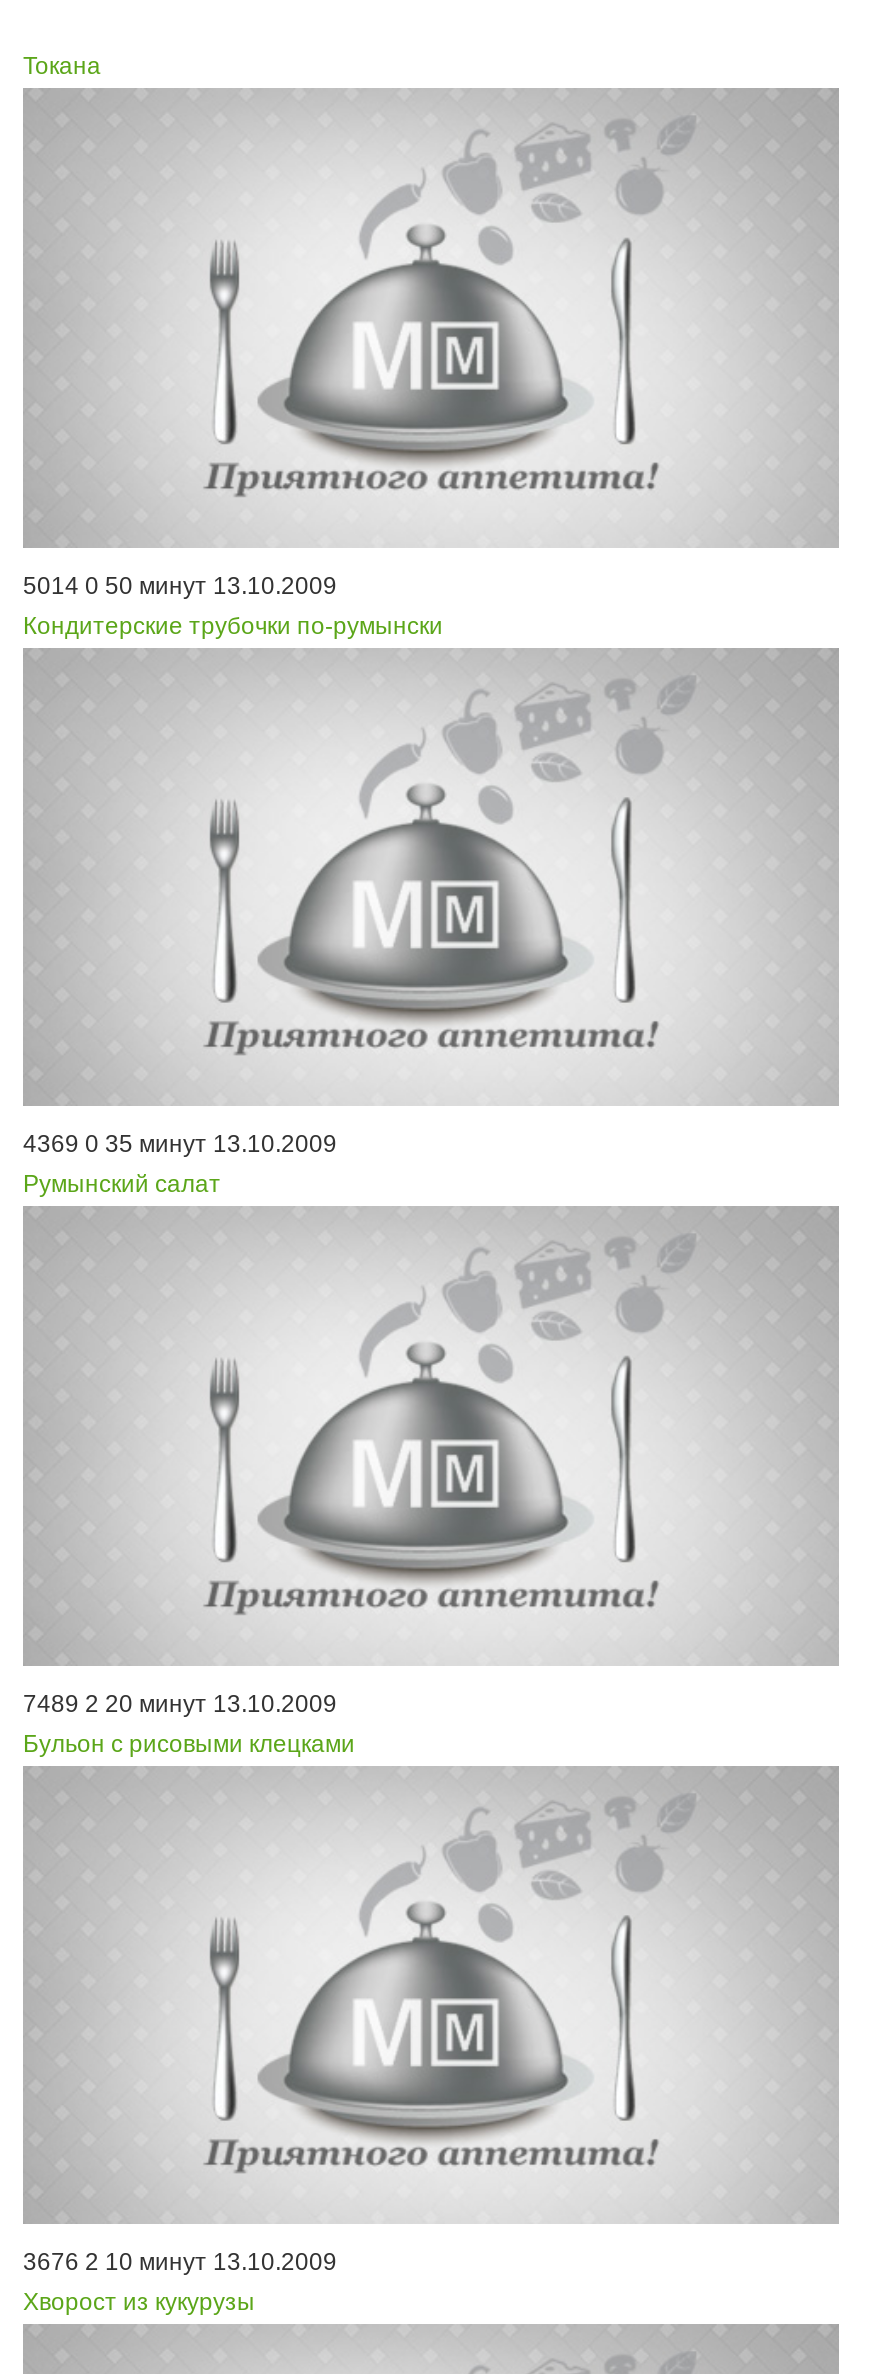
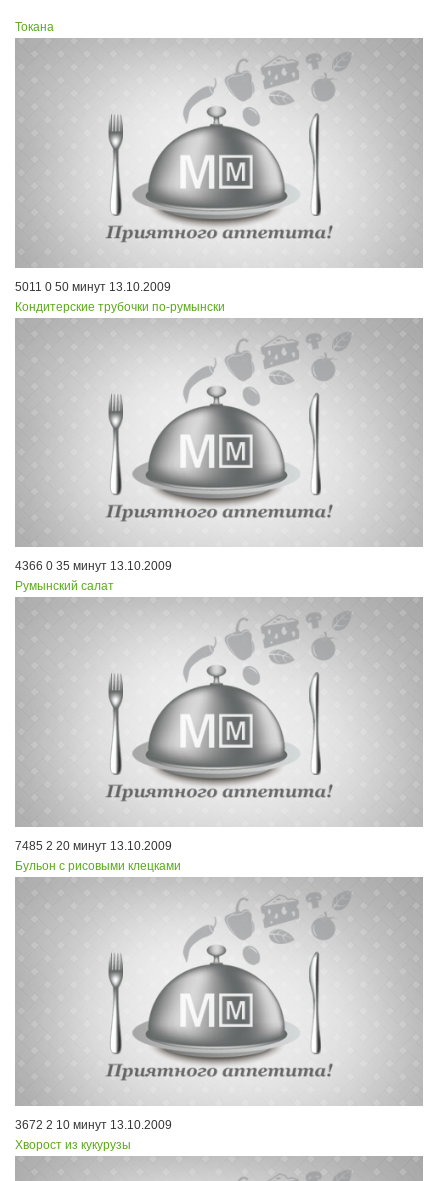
[23,572,337,600] 5014 0 50 минут 13.10.2009 -> [15,280,171,294] 5011 0 50 минут 13.10.2009
[23,1131,337,1159] 4369 0 35 минут 13.10.2009 -> [15,559,172,573] 4366 0 35 минут 13.10.2009
[23,1690,337,1718] 7489 2 20 минут 13.10.2009 -> [15,839,172,853] 7485 2 20 минут 13.10.2009
[23,2249,337,2277] 3676 2 10 минут 13.10.2009 -> [15,1118,172,1132] 3672 2 10 минут 13.10.2009

